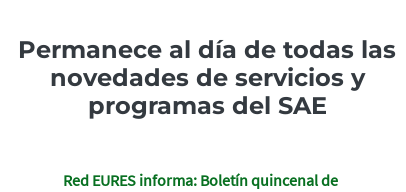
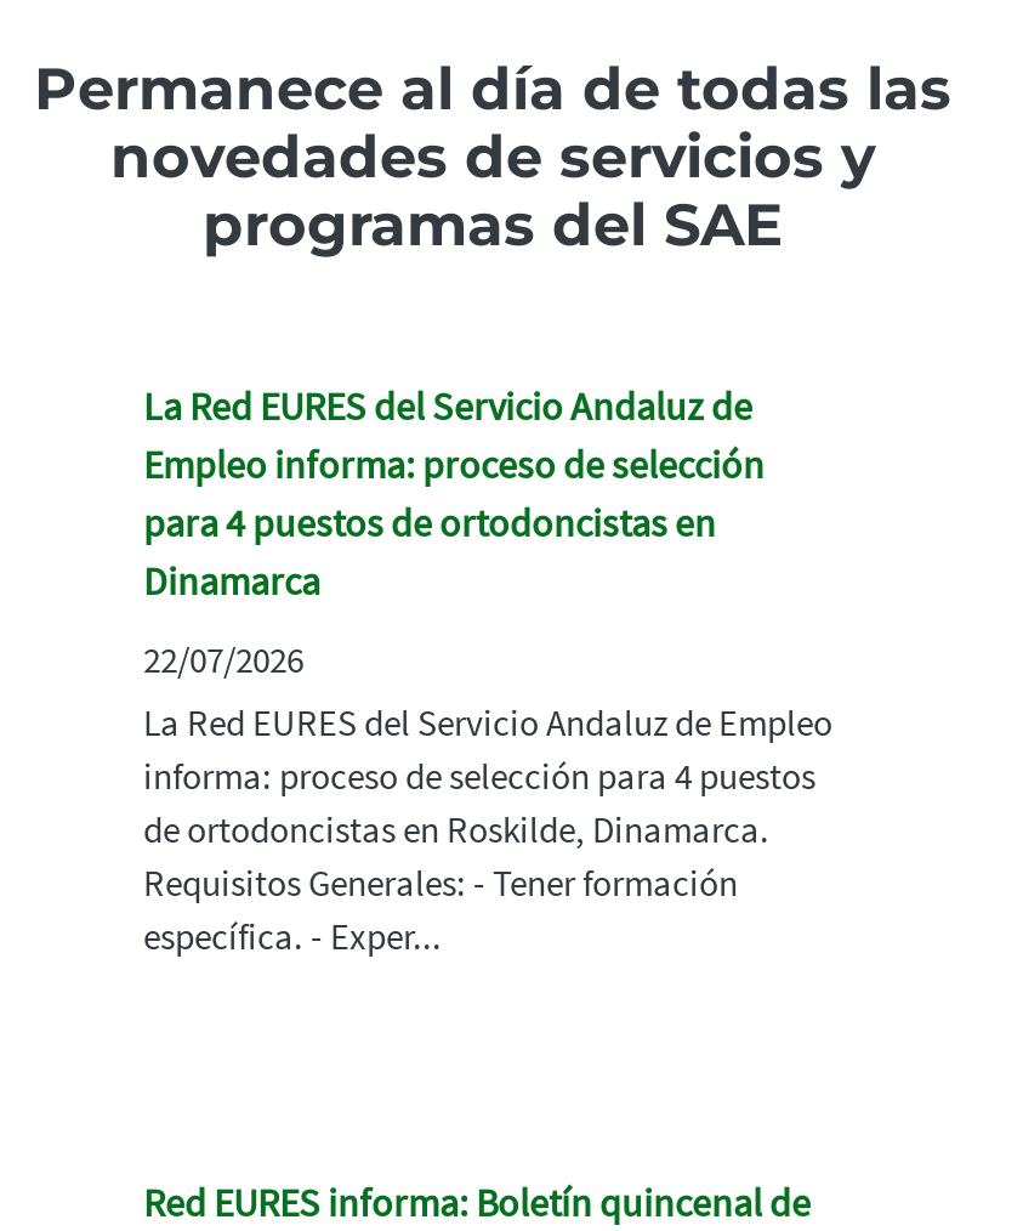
none -> [143,381,832,959] La Red EURES del Servicio Andaluz de | Empleo informa: proceso de selección | para 4 puestos de ortodoncistas en | Dinamarca | 22/07/2026 | La Red EURES del Servicio Andaluz de Empleo | informa: proceso de selección para 4 puestos | de ortodoncistas en Roskilde, Dinamarca. | Requisitos Generales: - Tener formación | específica. - Exper...

